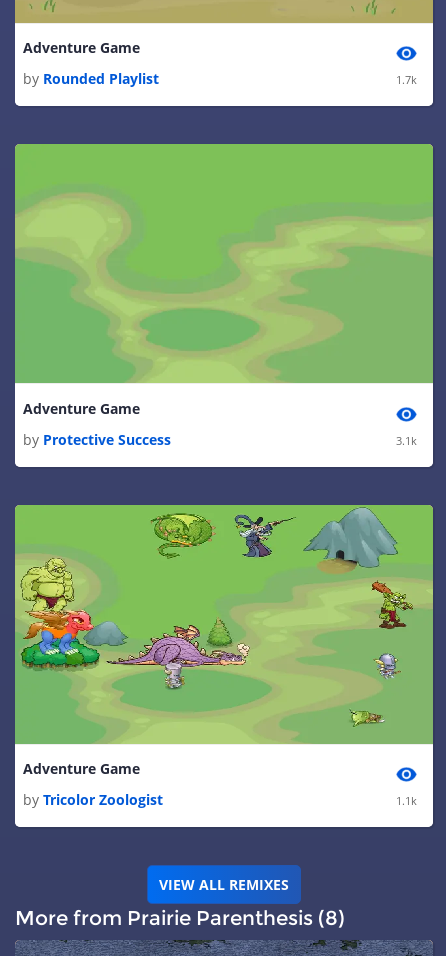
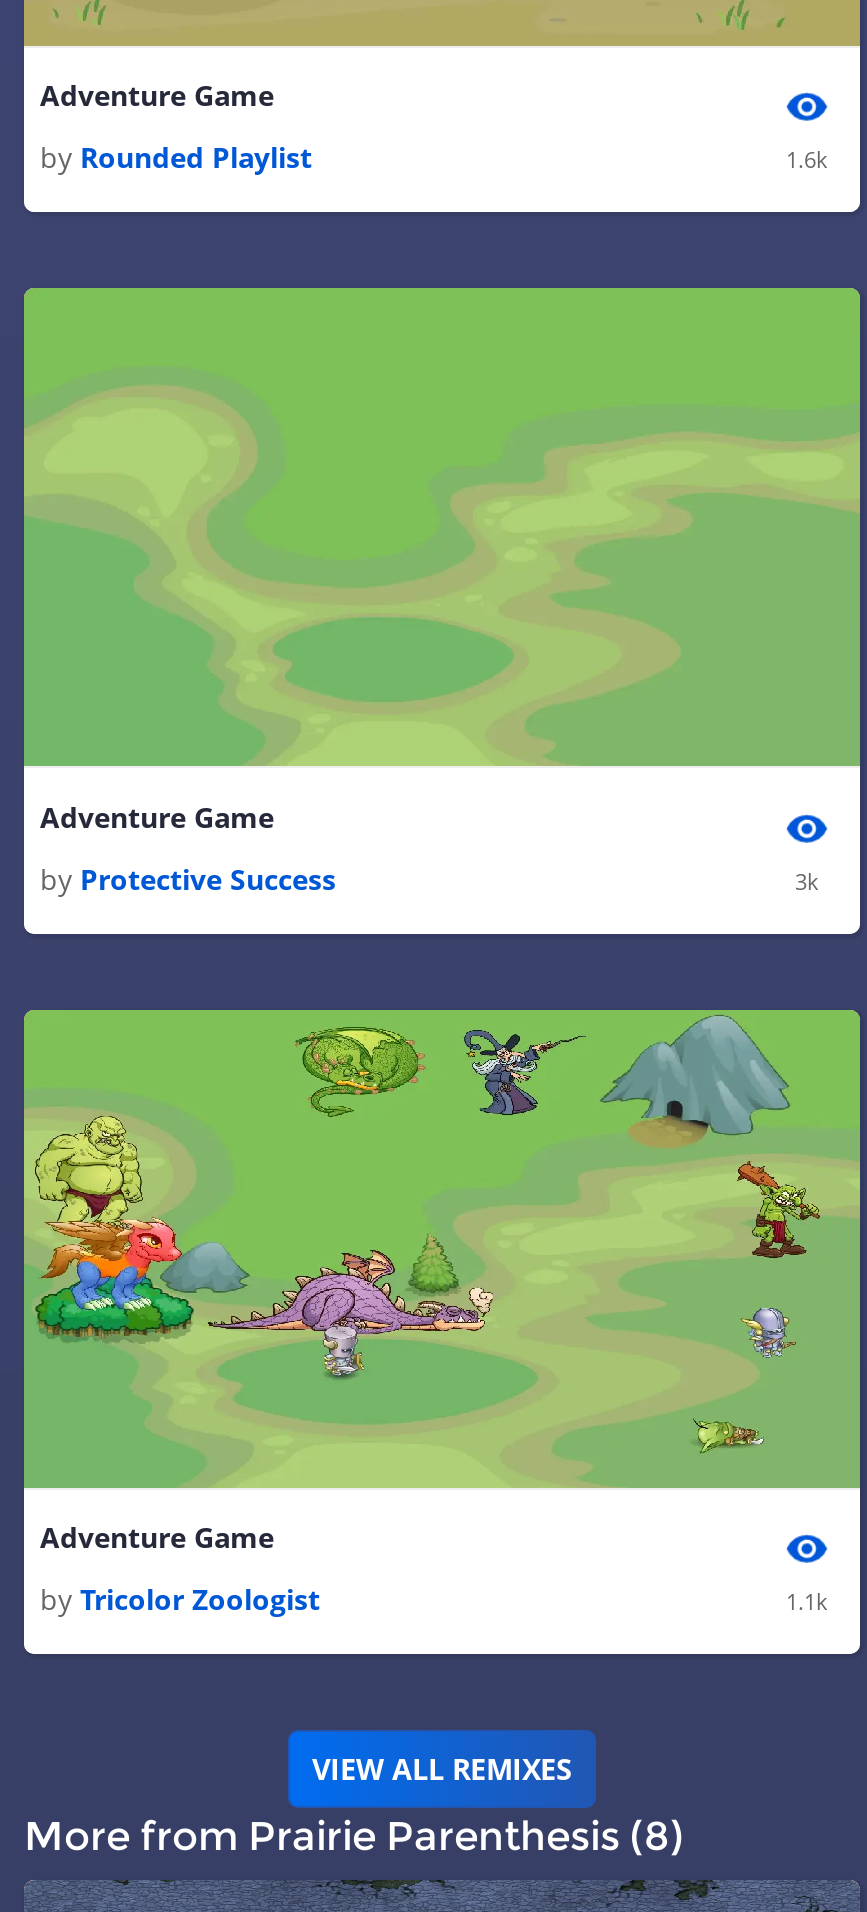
[396,72,417,87] 1.7k -> [786,144,828,174] 1.6k
[396,432,417,447] 3.1k -> [795,865,819,895] 3k

